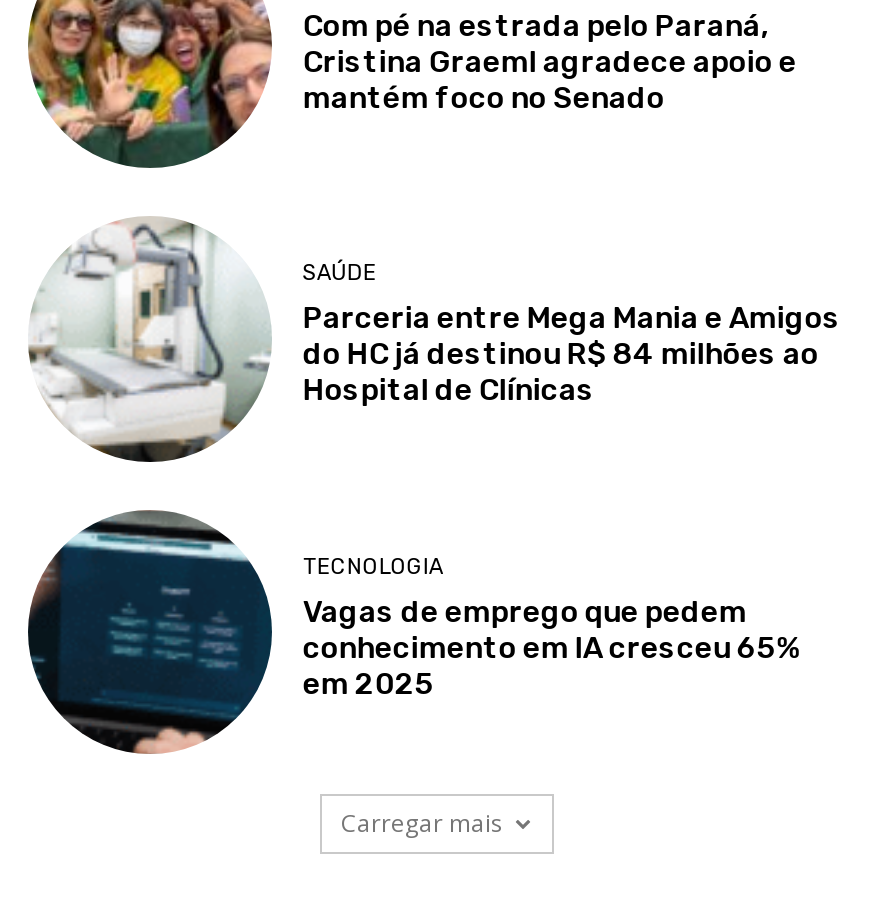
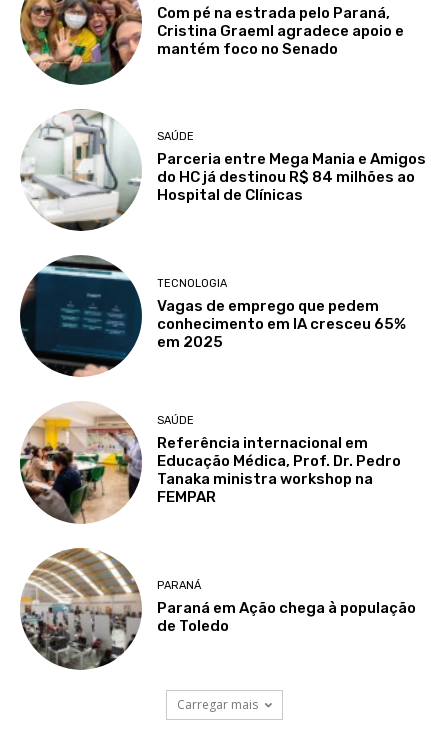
none -> [19,404,401,524] [image] | SAÚDE | Referência internacional em | Educação Médica, Prof. Dr. Pedro | Tanaka ministra workshop na | FEMPAR
none -> [20,548,416,670] [image] | PARANÁ | Paraná em Ação chega à população | de Toledo

